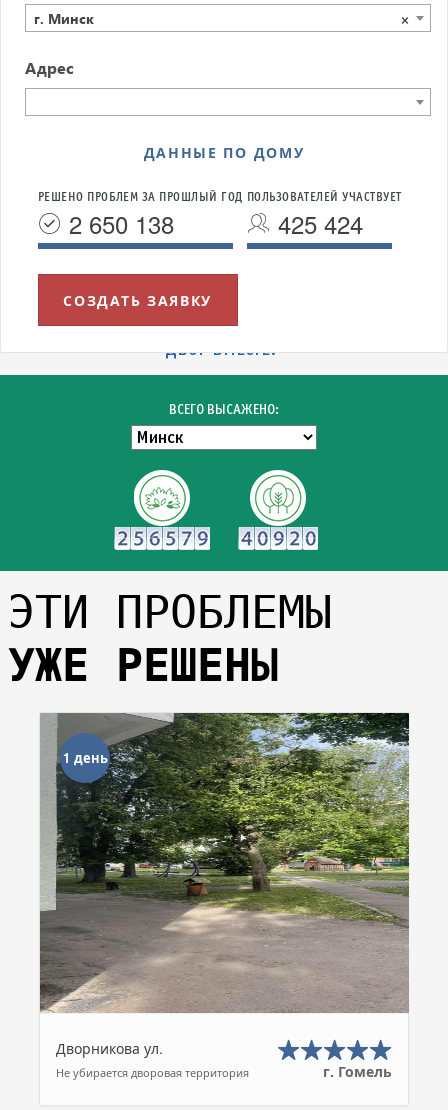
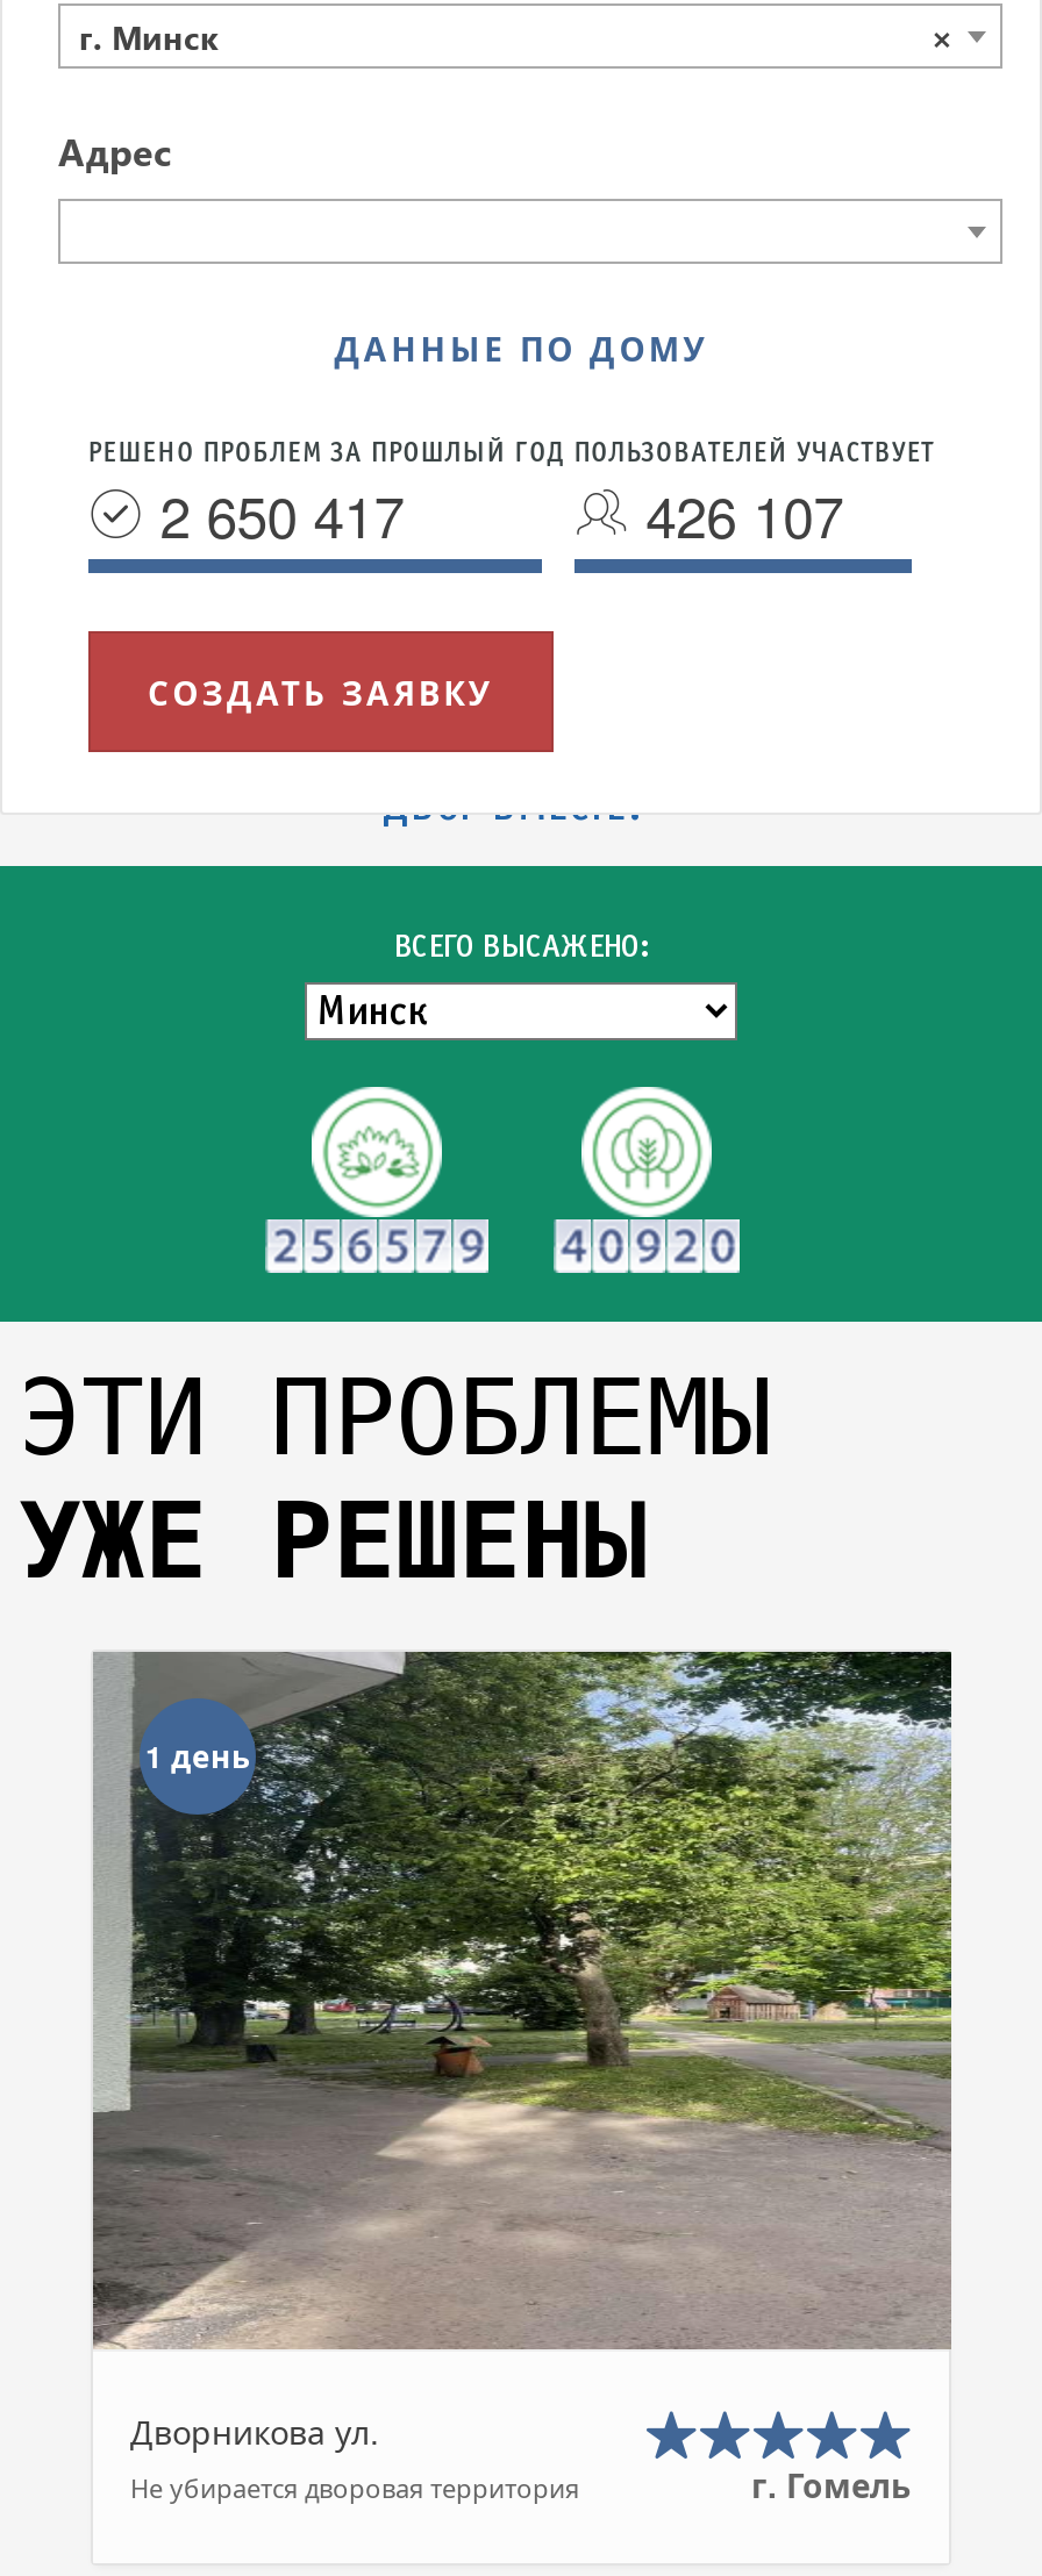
[62,206,174,241] 2 650 138 -> [144,472,404,554] 2 650 417
[271,206,363,241] 425 424 -> [629,472,843,554] 426 107

